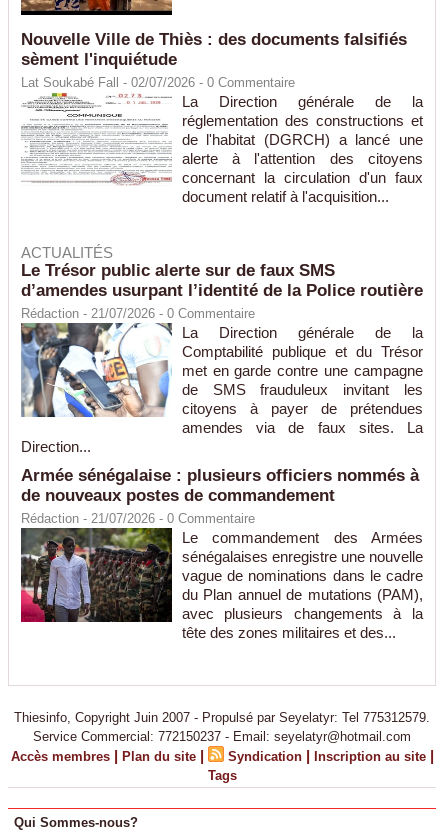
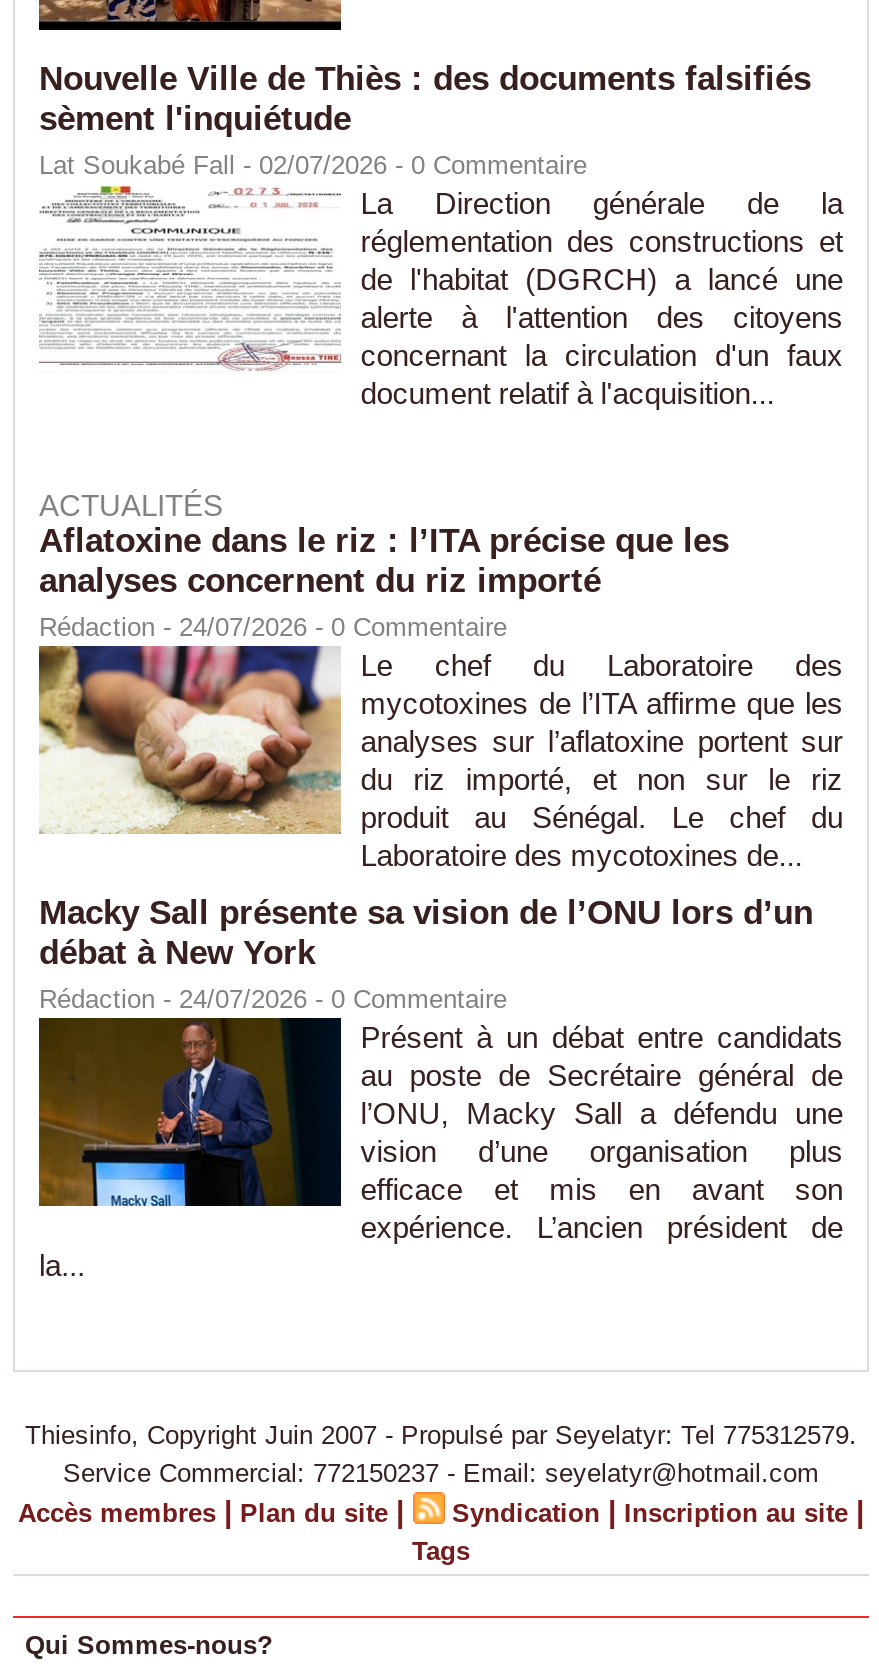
[20,261,423,455] [image] | Le Trésor public alerte sur de faux SMS | d’amendes usurpant l’identité de la Police routière | Rédaction - 21/07/2026 - 0 Commentaire | La Direction générale de la | Comptabilité publique et du Trésor | met en garde contre une campagne | de SMS frauduleux invitant les | citoyens à payer de prétendues | amendes via de faux sites. La | Direction... -> [37,523,843,873] [image] | Aflatoxine dans le riz : l’ITA précise que les | analyses concernent du riz importé | Rédaction - 24/07/2026 - 0 Commentaire | Le chef du Laboratoire des | mycotoxines de l’ITA affirme que les | analyses sur l’aflatoxine portent sur | du riz importé, et non sur le riz | produit au Sénégal. Le chef du | Laboratoire des mycotoxines de...
[20,466,423,641] [image] | Armée sénégalaise : plusieurs officiers nommés à | de nouveaux postes de commandement | Rédaction - 21/07/2026 - 0 Commentaire | Le commandement des Armées | sénégalaises enregistre une nouvelle | vague de nominations dans le cadre | du Plan annuel de mutations (PAM), | avec plusieurs changements à la | tête des zones militaires et des... -> [37,895,843,1283] [image] | Macky Sall présente sa vision de l’ONU lors d’un | débat à New York | Rédaction - 24/07/2026 - 0 Commentaire | Présent à un débat entre candidats | au poste de Secrétaire général de | l’ONU, Macky Sall a défendu une | vision d’une organisation plus | efficace et mis en avant son | expérience. L’ancien président de | la...

